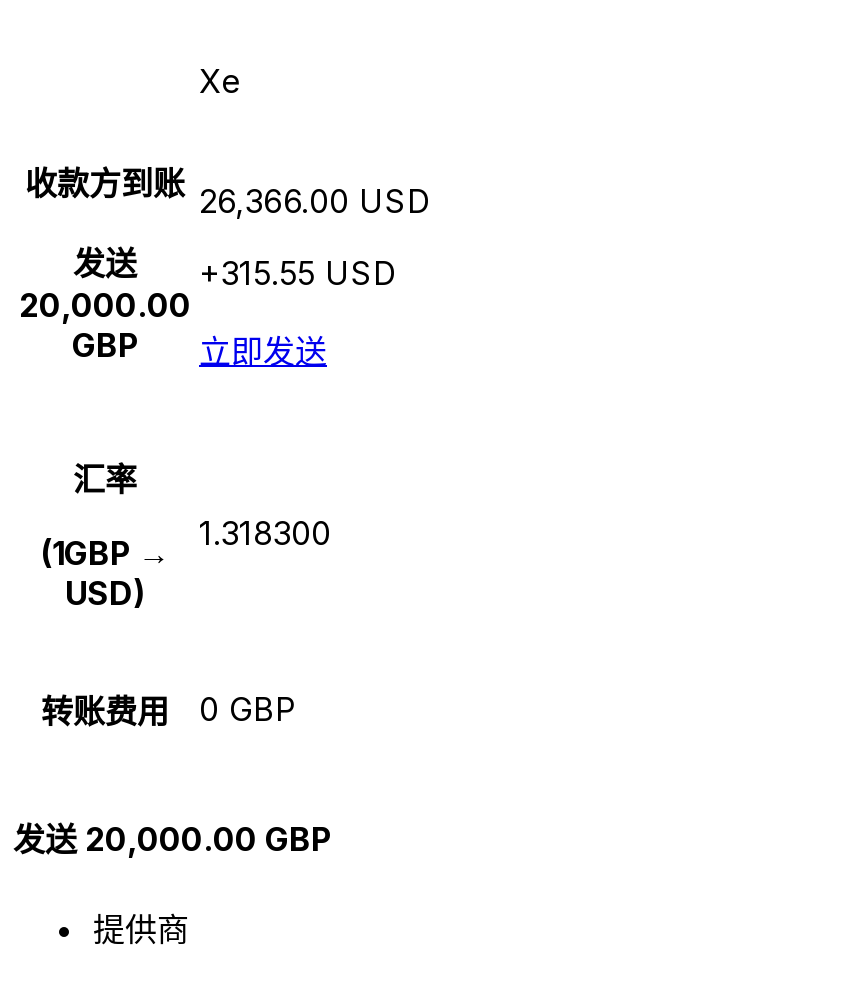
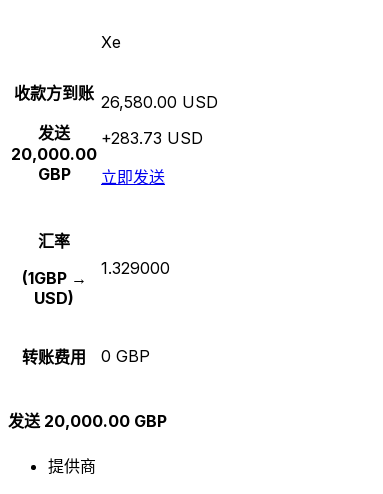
[25,162,431,220] 收款方到账 26,366.00 USD -> [14,83,218,112] 收款方到账 26,580.00 USD
[73,242,397,292] 发送 +315.55 USD -> [38,123,203,148] 发送 +283.73 USD
[199,512,331,552] 1.318300 -> [101,258,170,278] 1.329000

